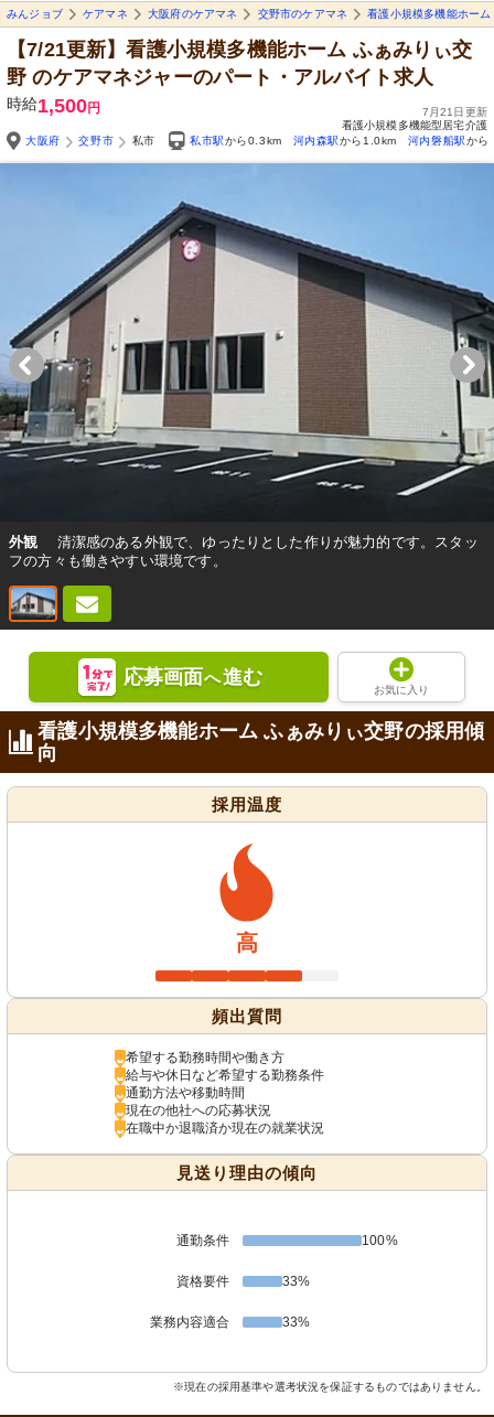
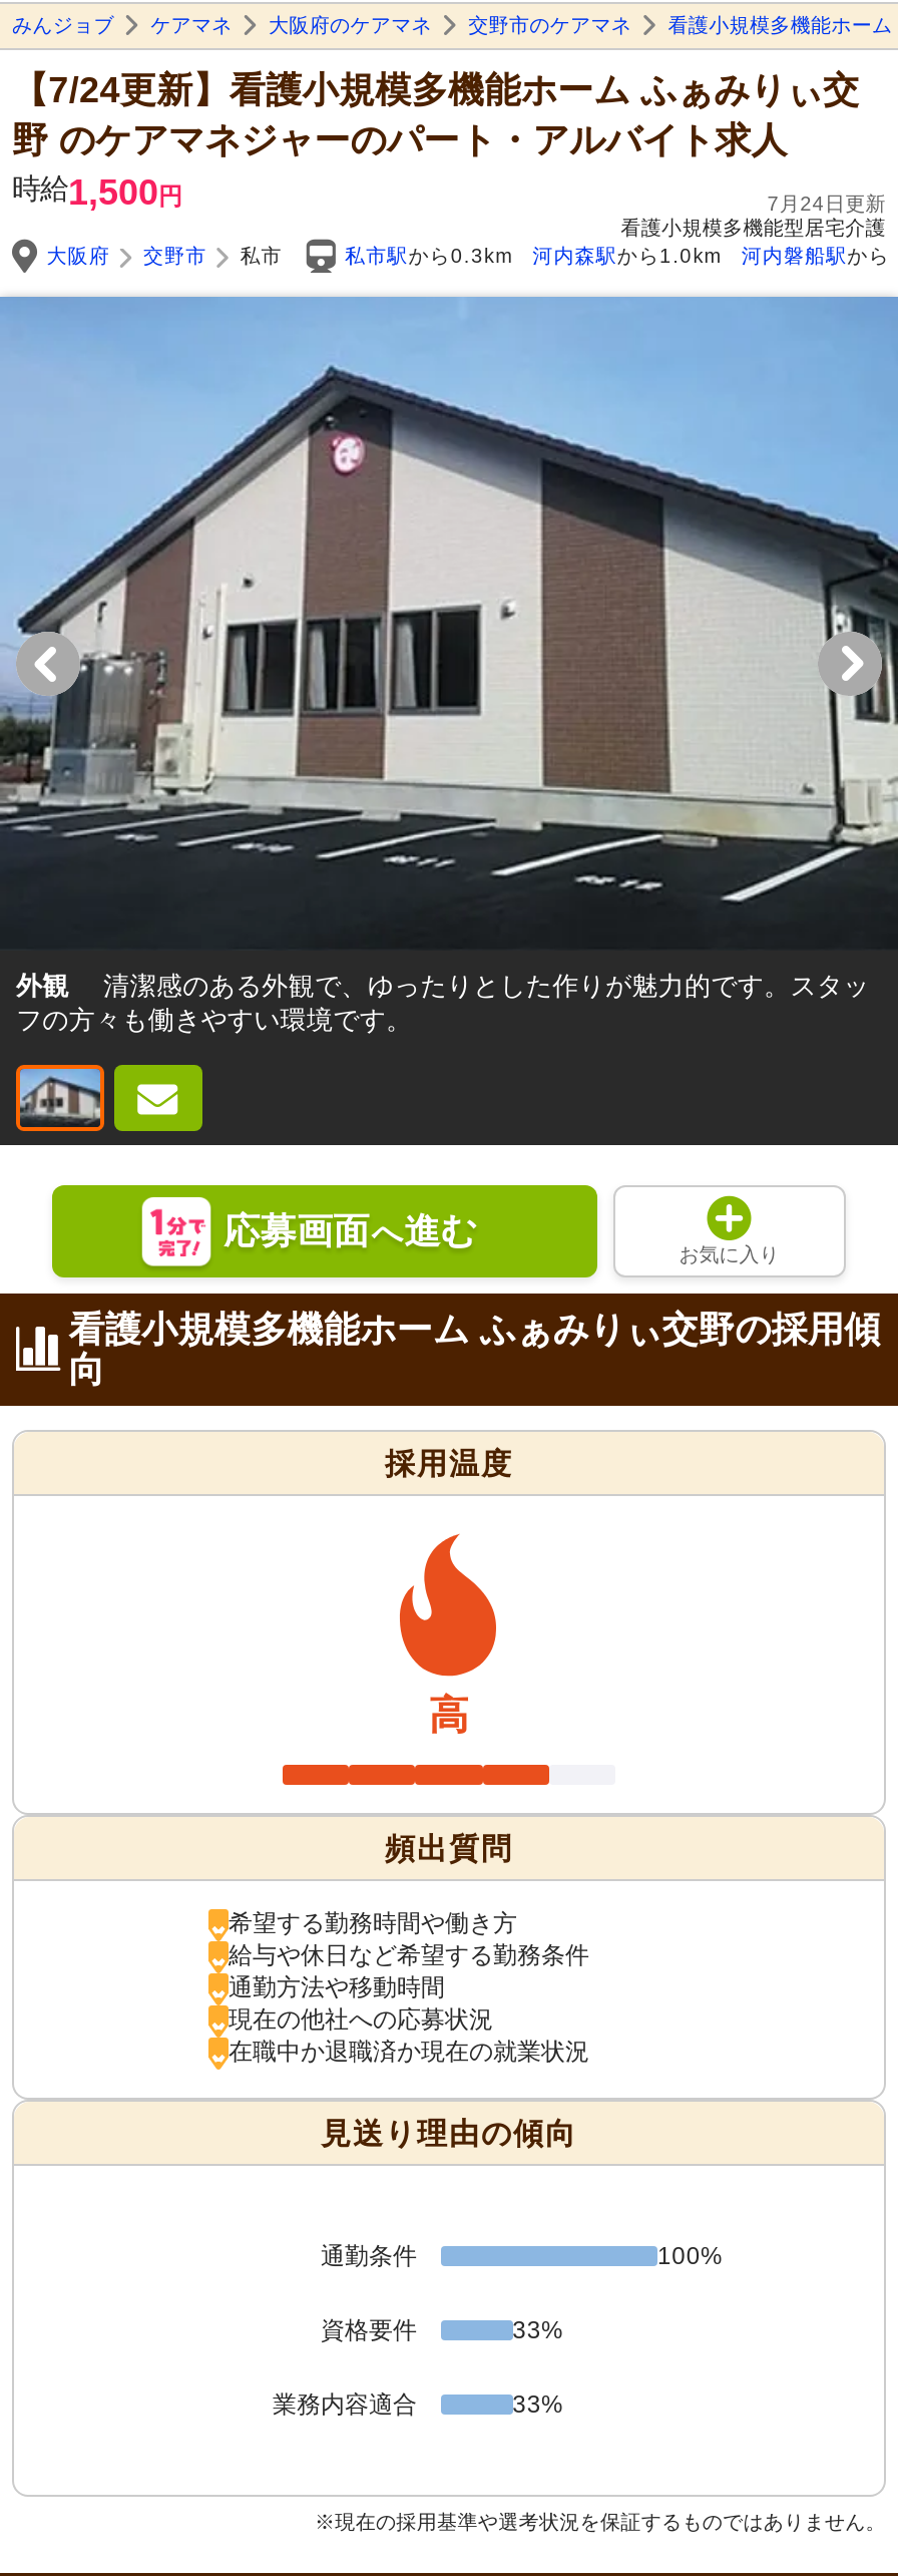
[7,38,473,61] 【7/21更新】看護小規模多機能ホーム ふぁみりぃ交 -> [12,70,859,110] 【7/24更新】看護小規模多機能ホーム ふぁみりぃ交
[422,106,487,118] 7月21日更新 -> [767,192,886,214] 7月24日更新

